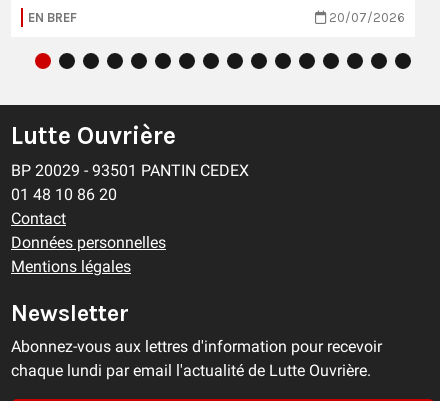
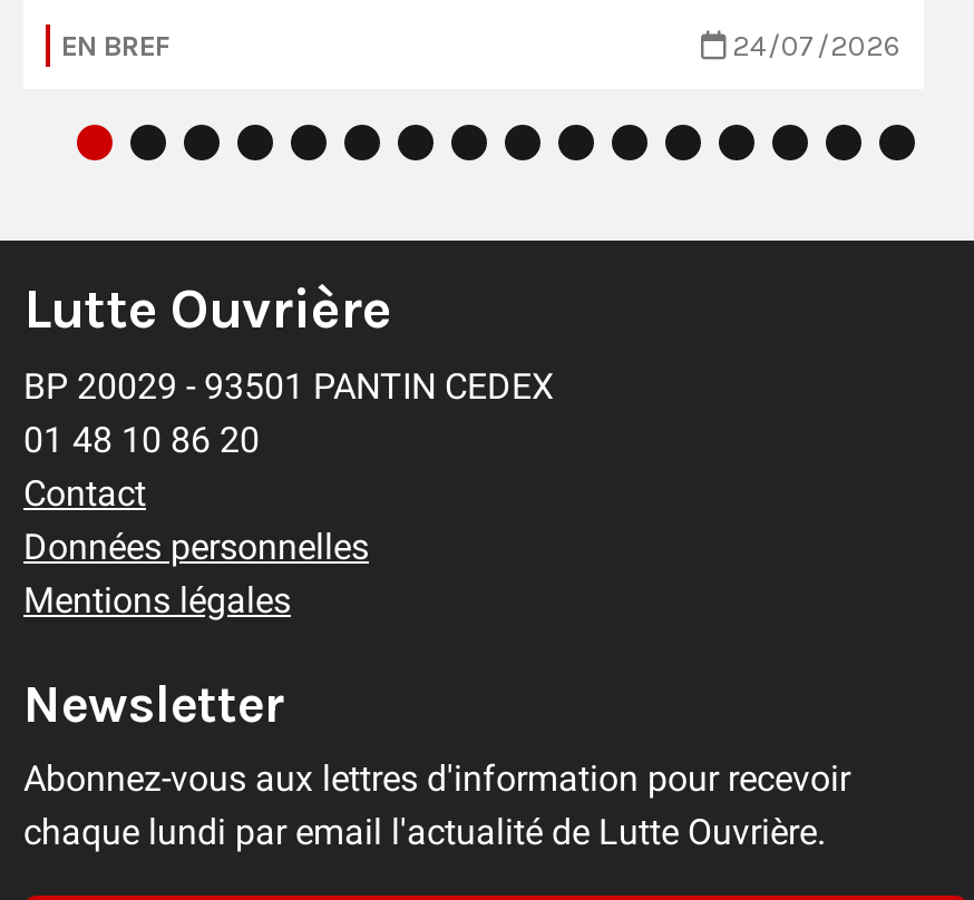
[326,10,405,25] 20/07/2026 -> [725,29,902,62] 24/07/2026

